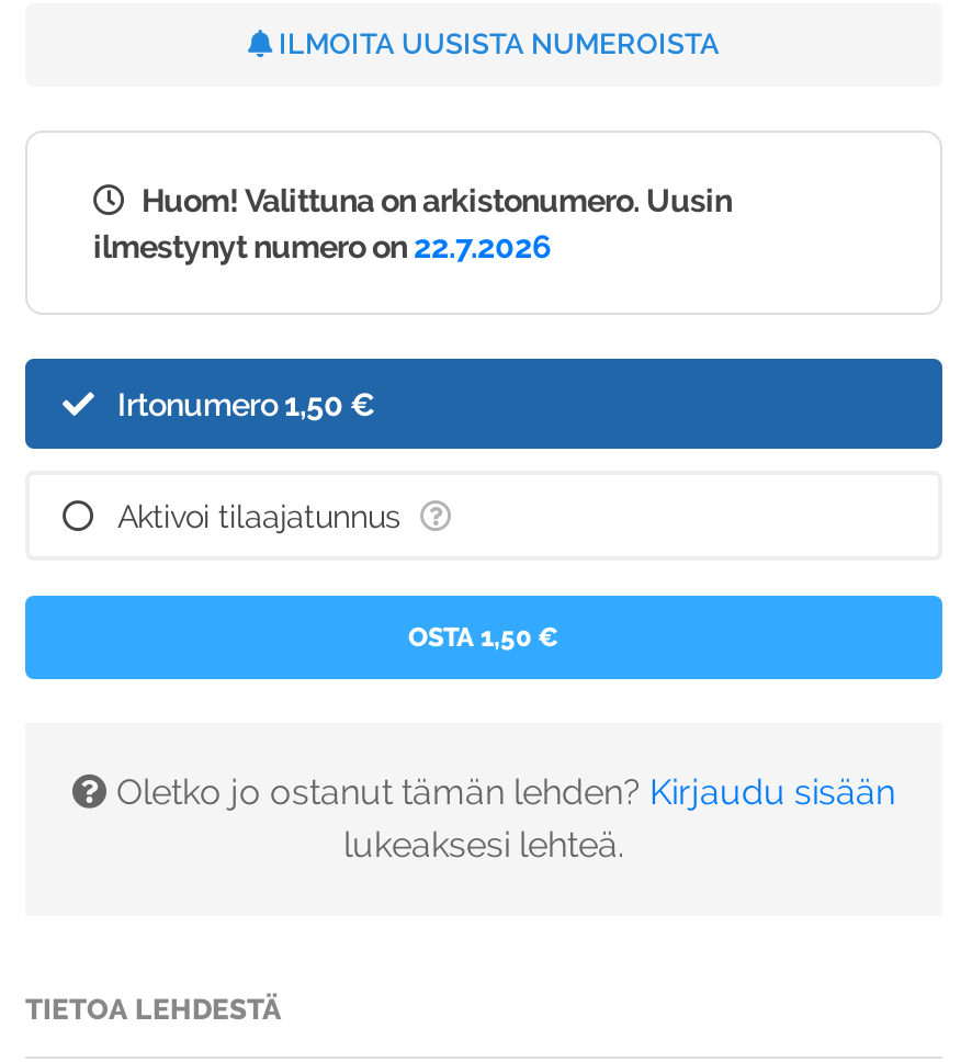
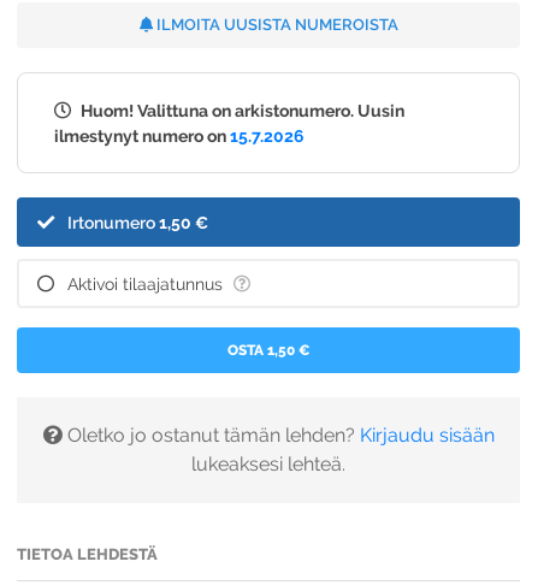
[93,228,552,265] ilmestynyt numero on 22.7.2026 -> [54,125,305,146] ilmestynyt numero on 15.7.2026

